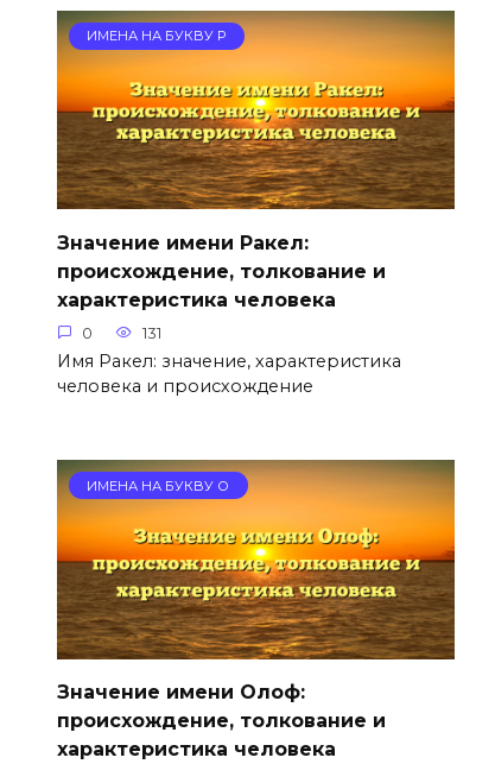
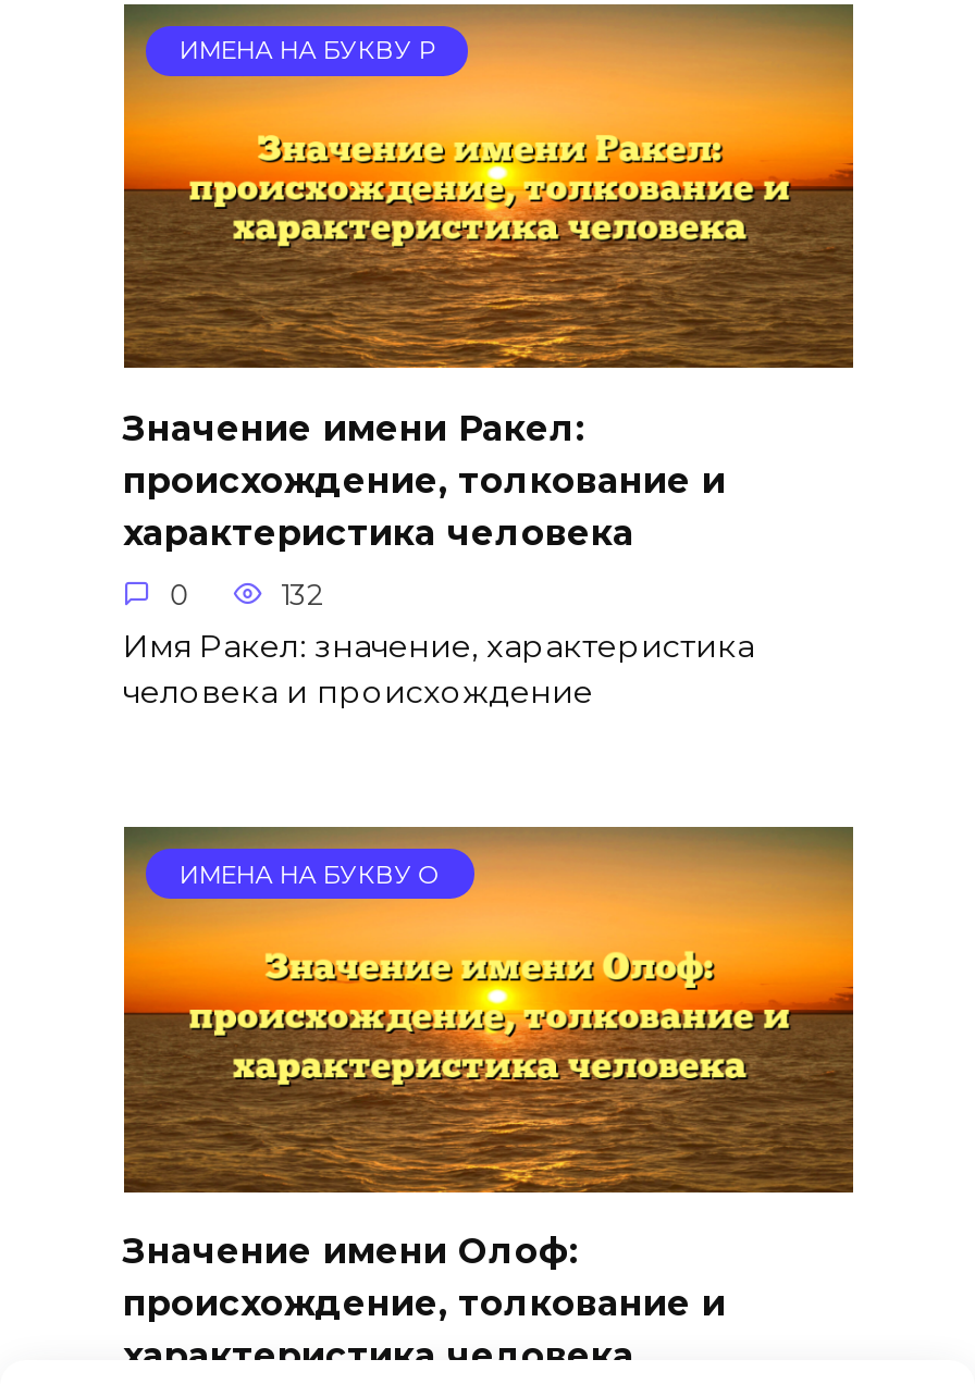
[142,324,161,342] 131 -> [281,578,322,611] 132

